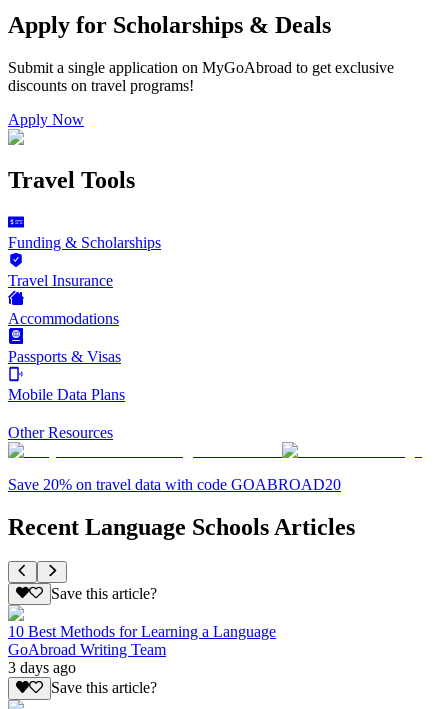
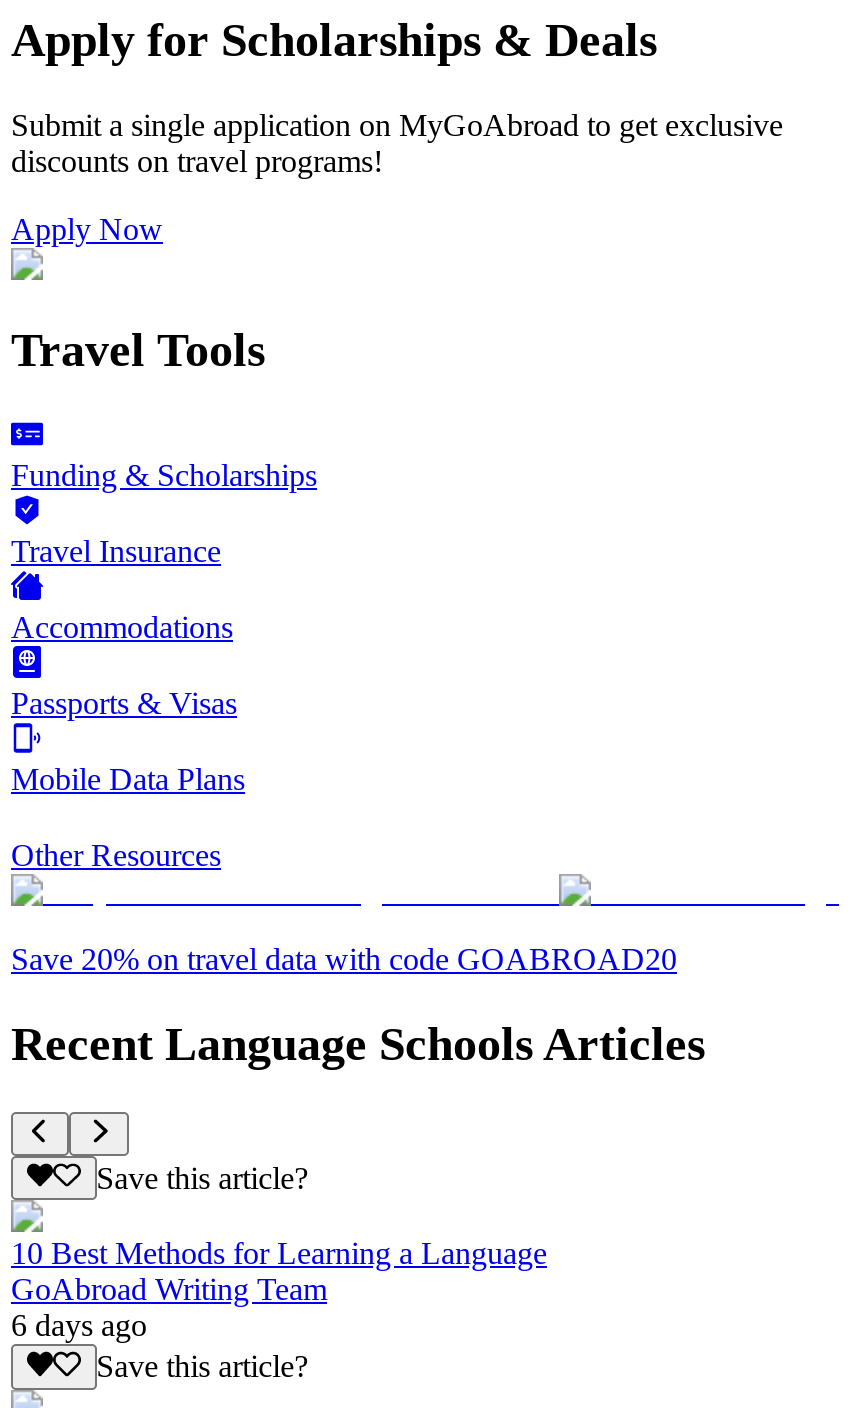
[8,659,76,676] 3 days ago -> [11,1309,147,1343] 6 days ago

